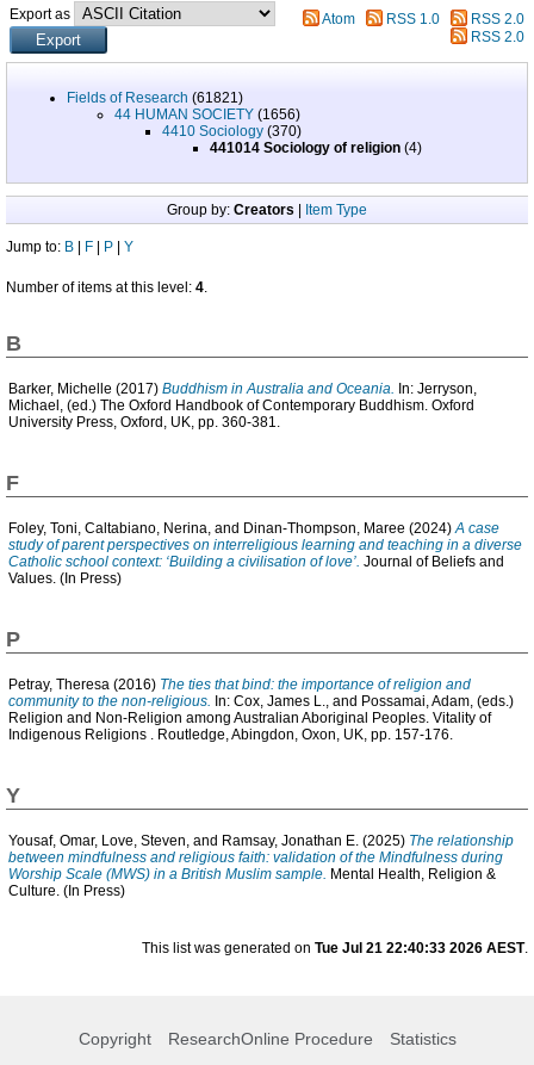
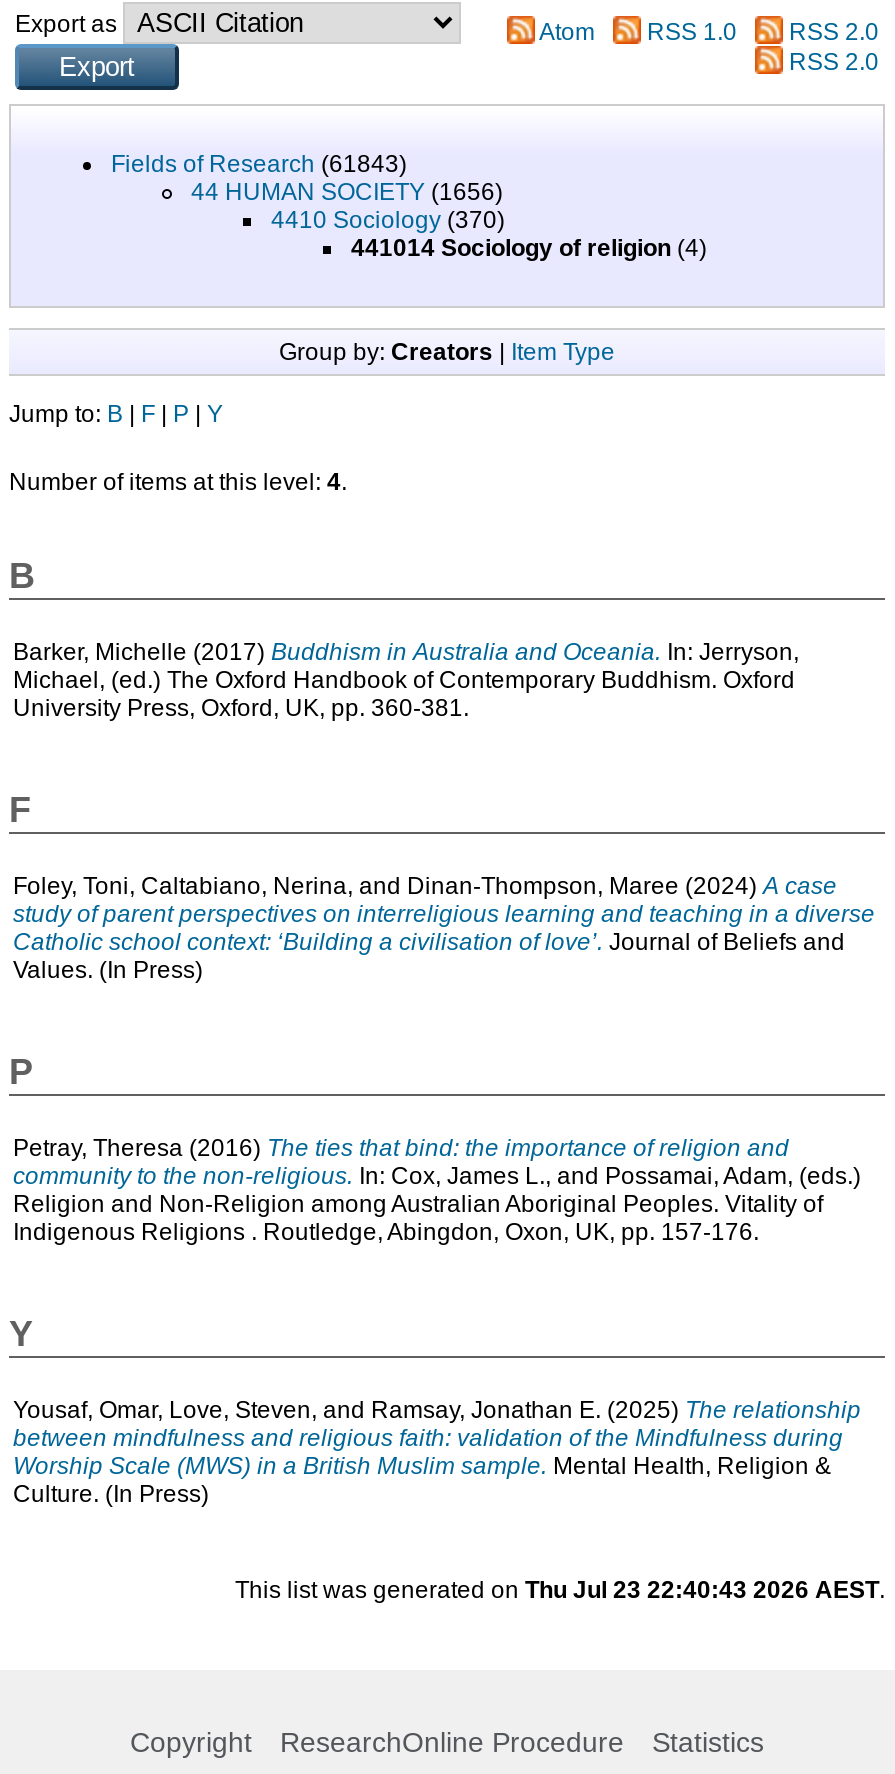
[67,90,243,106] Fields of Research (61821) -> [111,151,407,179] Fields of Research (61843)
[142,940,528,957] This list was generated on Tue Jul 21 22:40:33 2026 AEST. -> [235,1576,885,1604] This list was generated on Thu Jul 23 22:40:43 2026 AEST.

